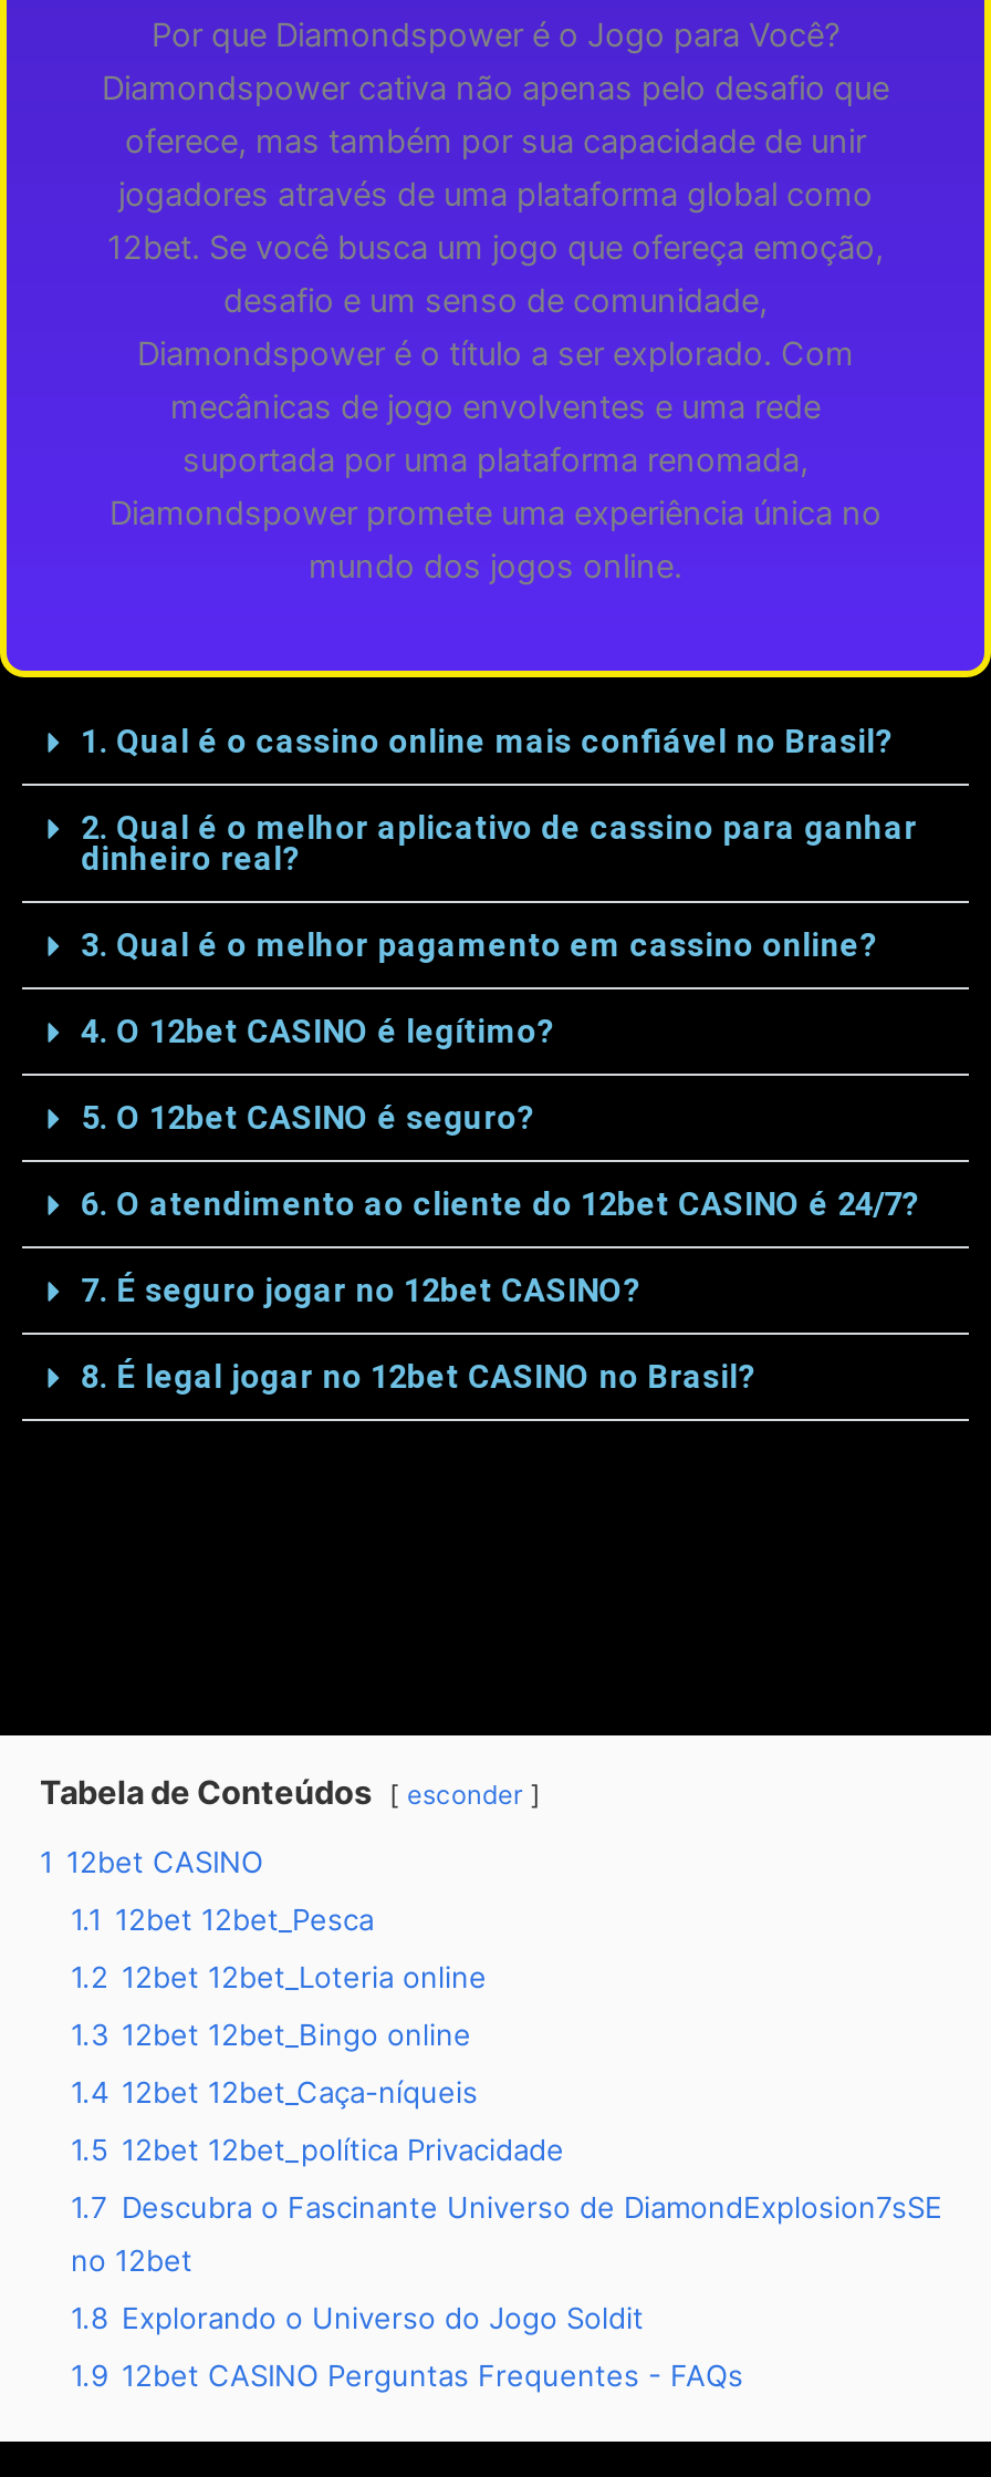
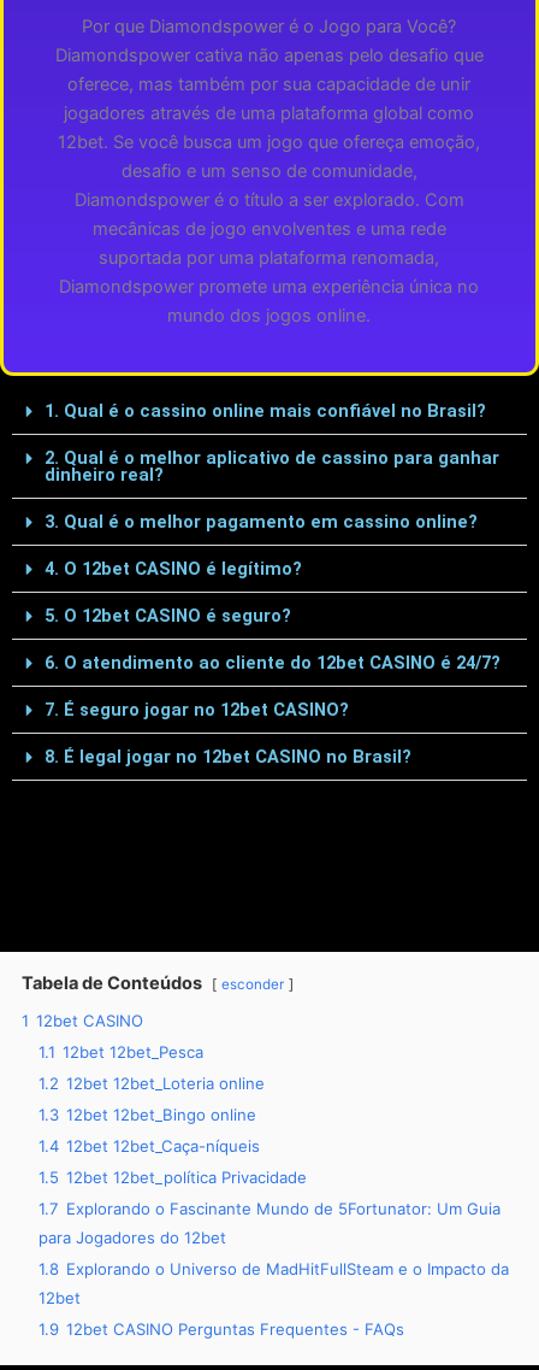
[71,2189,942,2335] 1.7 Descubra o Fascinante Universo de DiamondExplosion7sSE | no 12bet | 1.8 Explorando o Universo do Jogo Soldit -> [38,1199,509,1307] 1.7 Explorando o Fascinante Mundo de 5Fortunator: Um Guia | para Jogadores do 12bet | 1.8 Explorando o Universo de MadHitFullSteam e o Impacto da | 12bet

